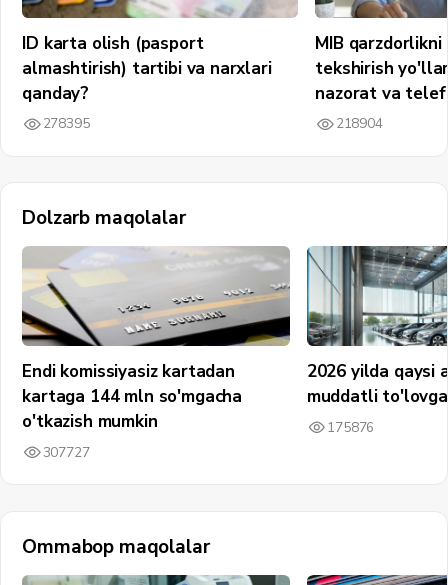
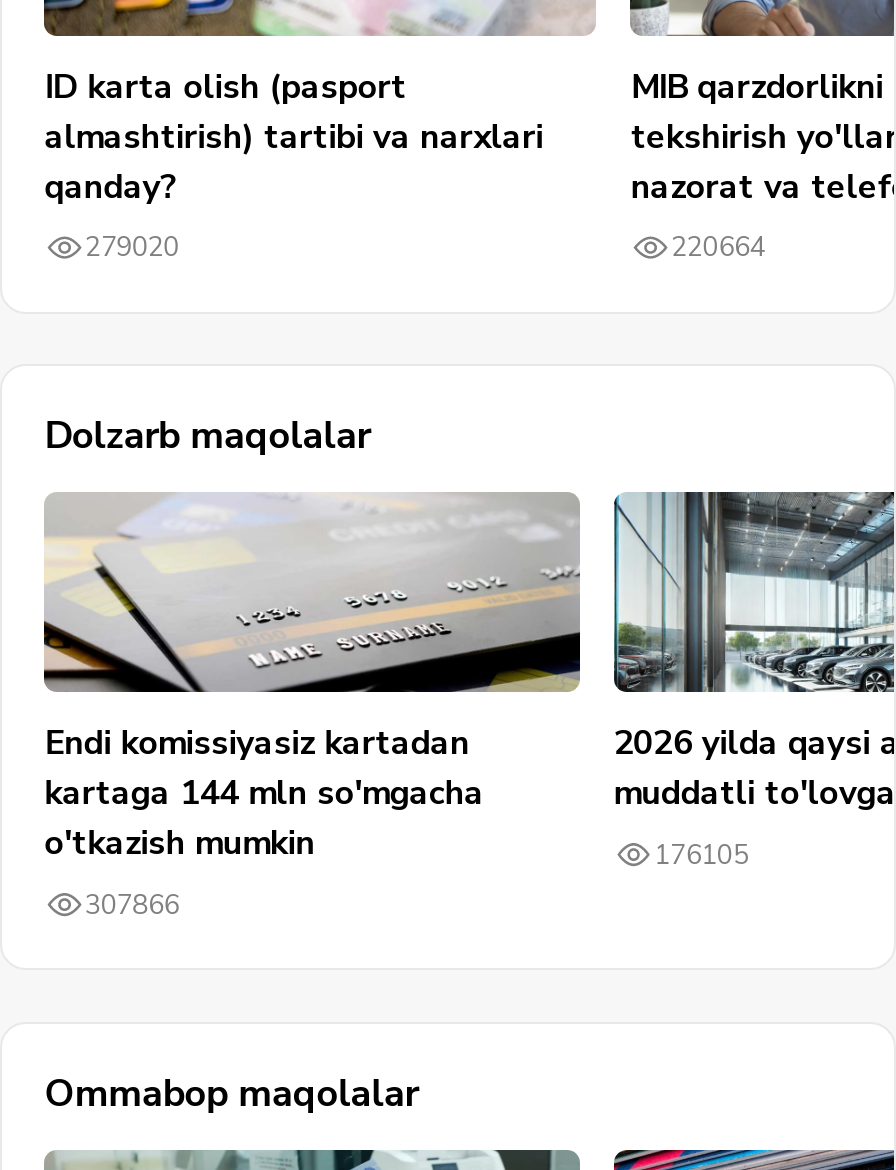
[43,114,90,133] 278395 -> [85,228,179,266] 279020
[336,114,383,133] 218904 -> [671,228,765,266] 220664
[327,418,374,437] 175876 -> [654,835,748,873] 176105
[43,443,90,462] 307727 -> [85,885,179,923] 307866

